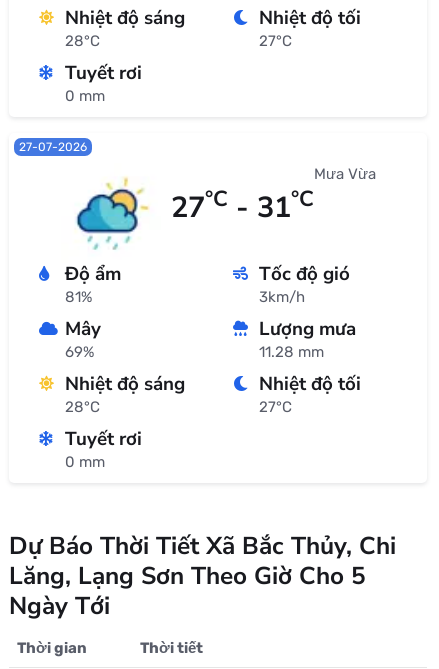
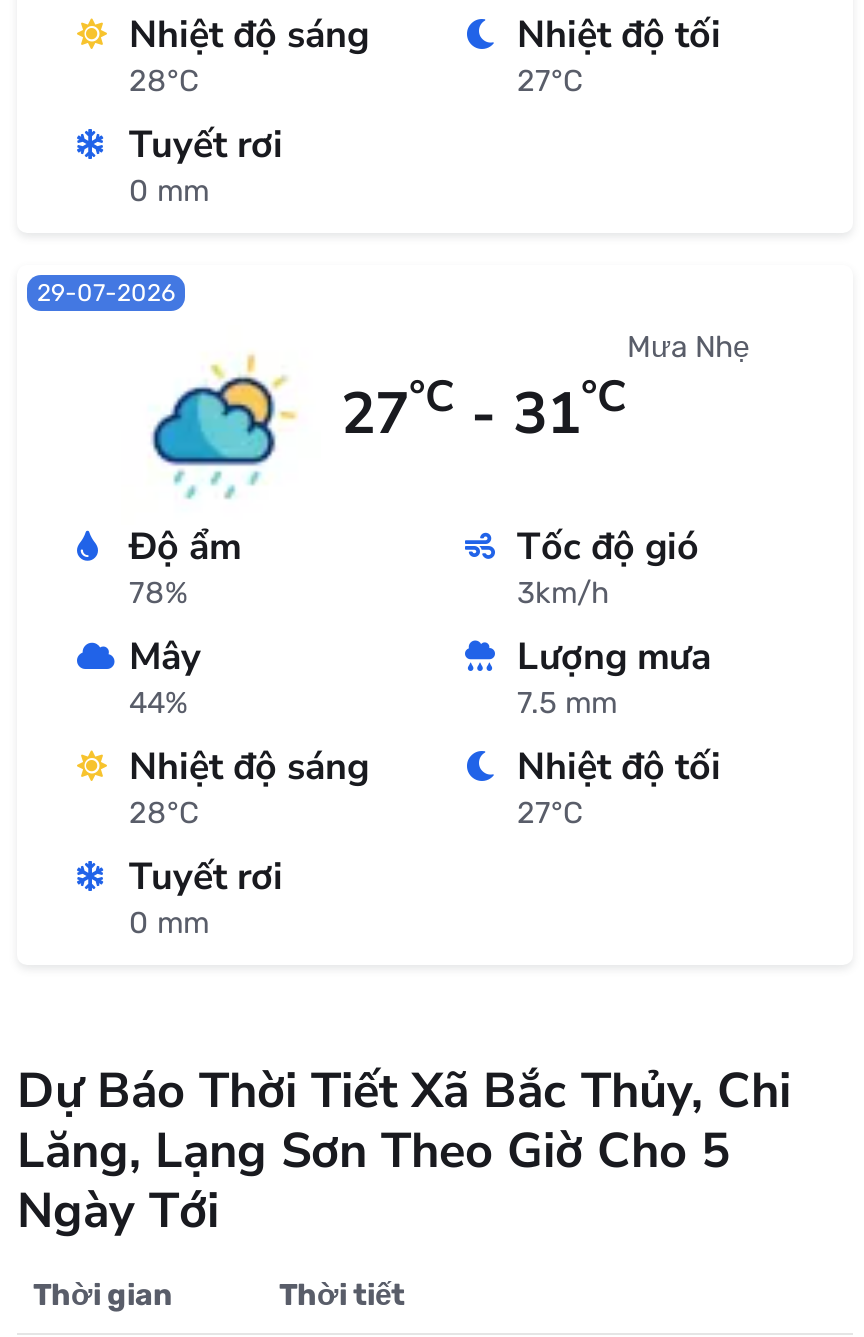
[19,140,87,154] 27-07-2026 -> [37,279,175,307] 29-07-2026
[313,165,375,183] Mưa Vừa -> [627,329,749,365] Mưa Nhẹ
[65,288,92,306] 81% -> [129,575,187,611] 78%
[65,343,94,361] 69% -> [129,685,187,721] 44%
[259,343,324,361] 11.28 mm -> [517,685,617,721] 7.5 mm

